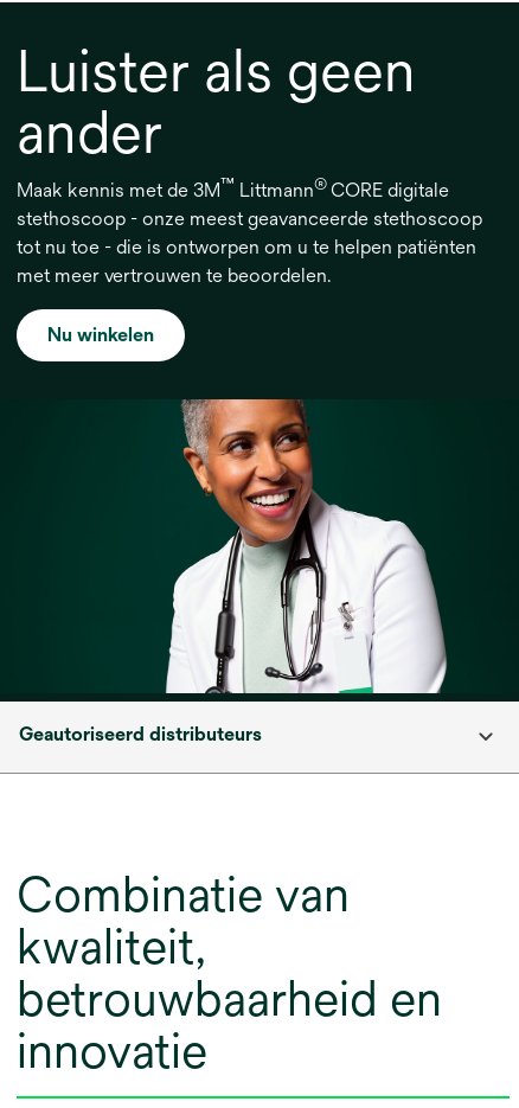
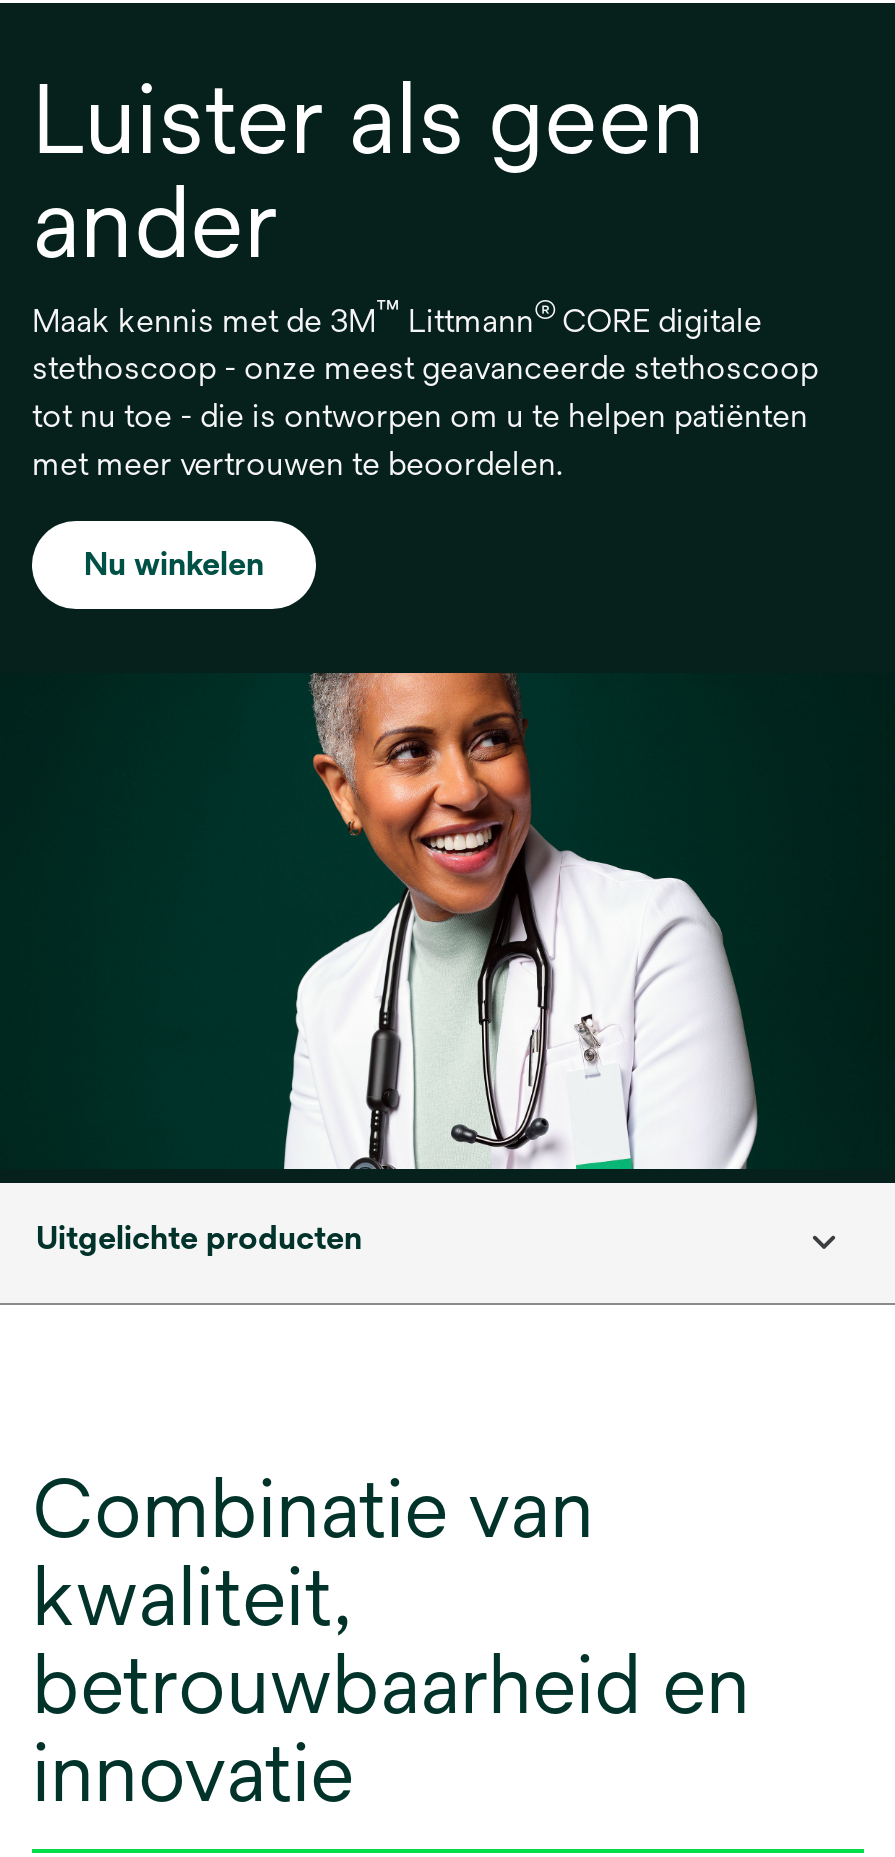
[19,723,262,746] Geautoriseerd distributeurs -> [36,1220,362,1258] Uitgelichte producten

